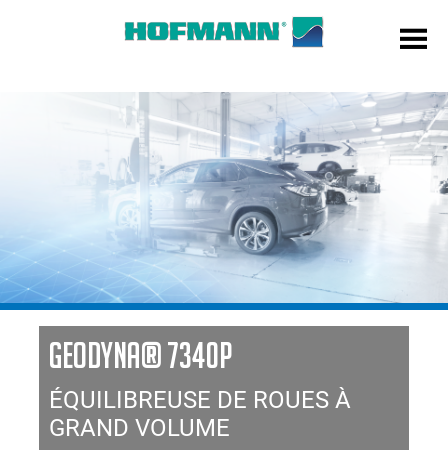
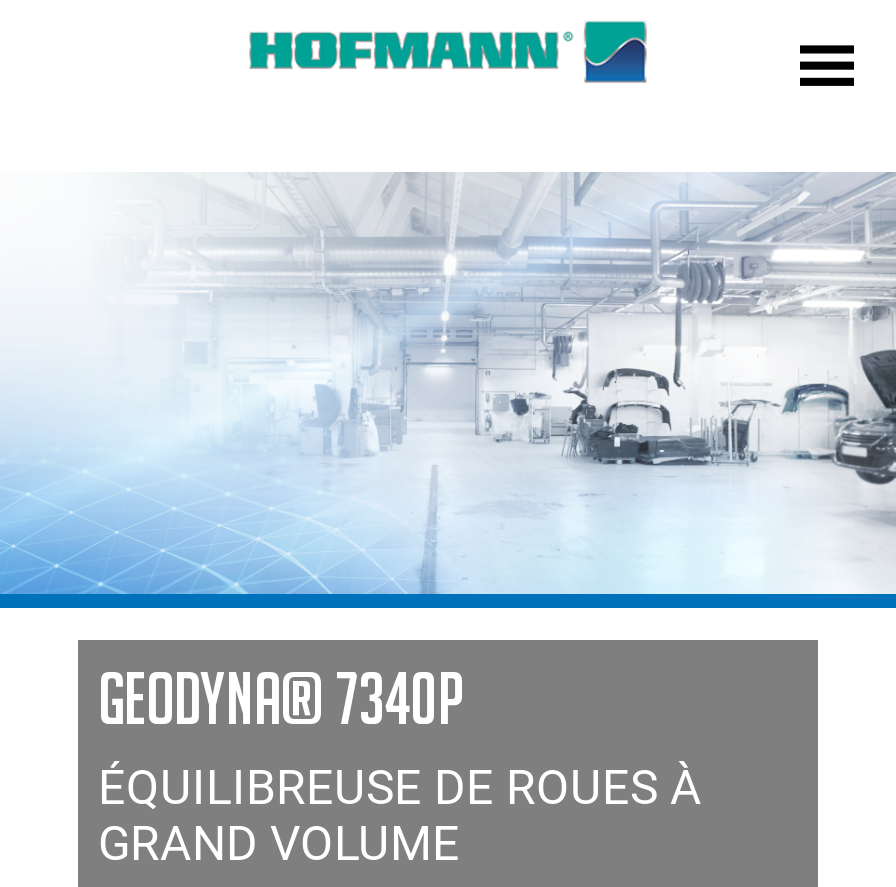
[100,93,445,273] [image] -> [198,172,890,534] [image]

